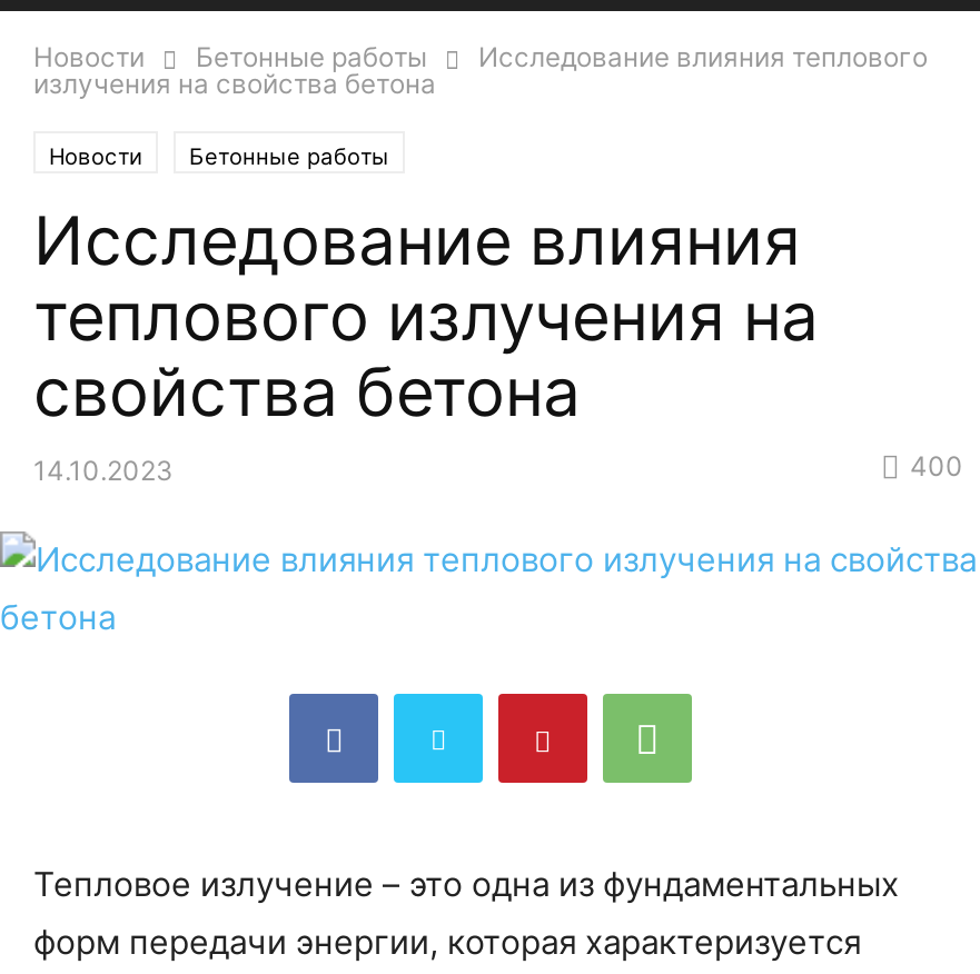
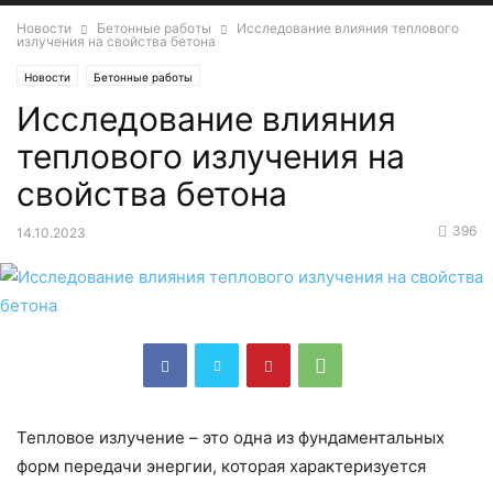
[910,449,963,483] 400 -> [452,222,476,239] 396

